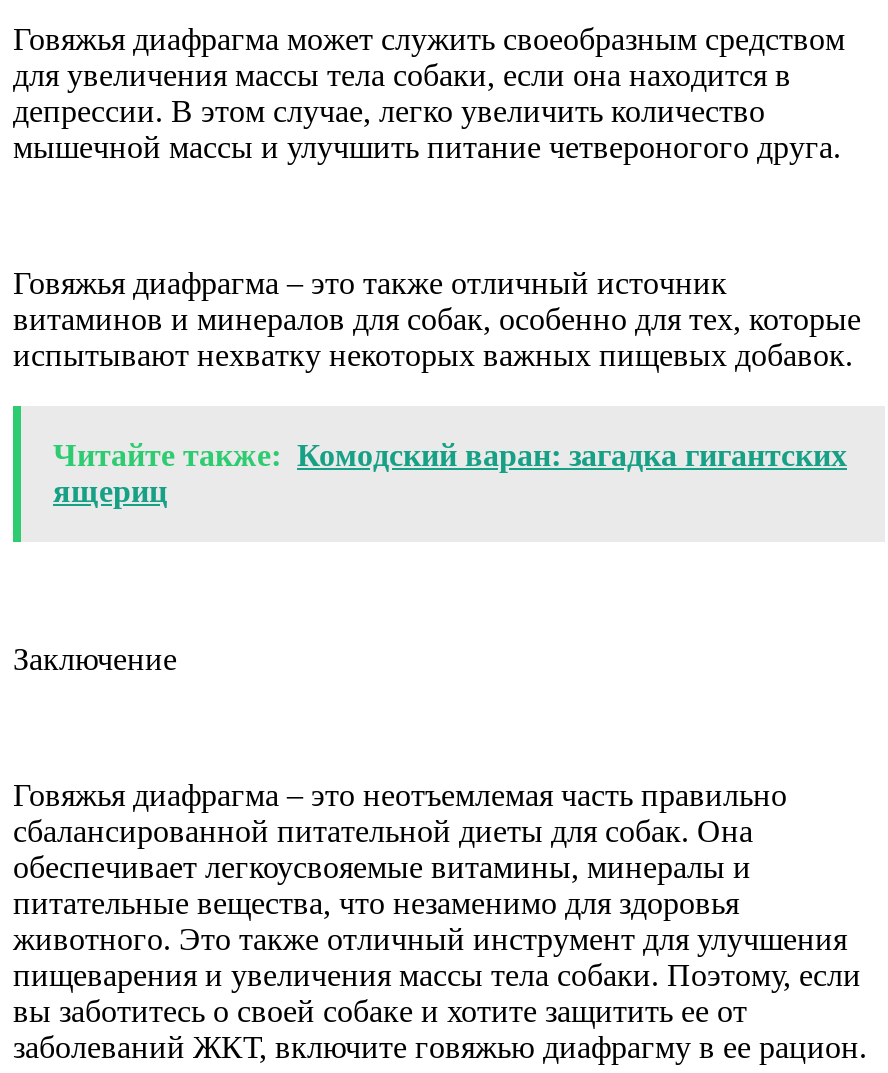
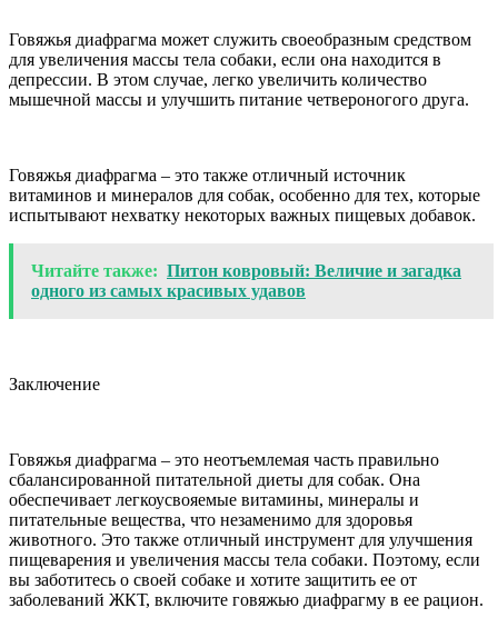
[53,437,847,507] Читайте также: Комодский варан: загадка гигантских | ящериц -> [31,261,461,300] Читайте также: Питон ковровый: Величие и загадка | одного из самых красивых удавов

